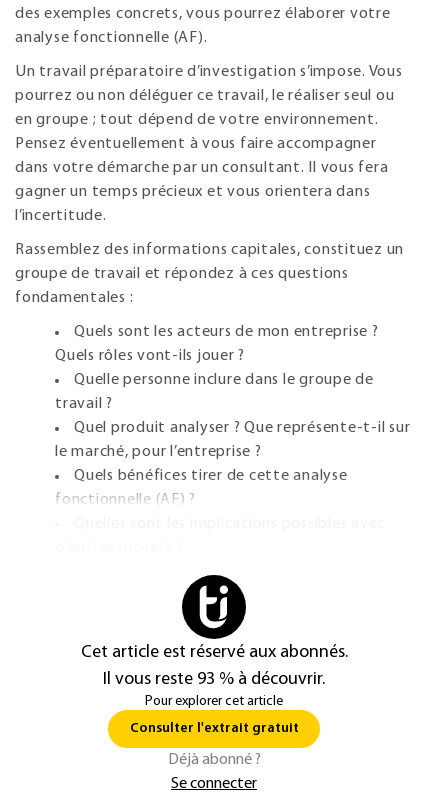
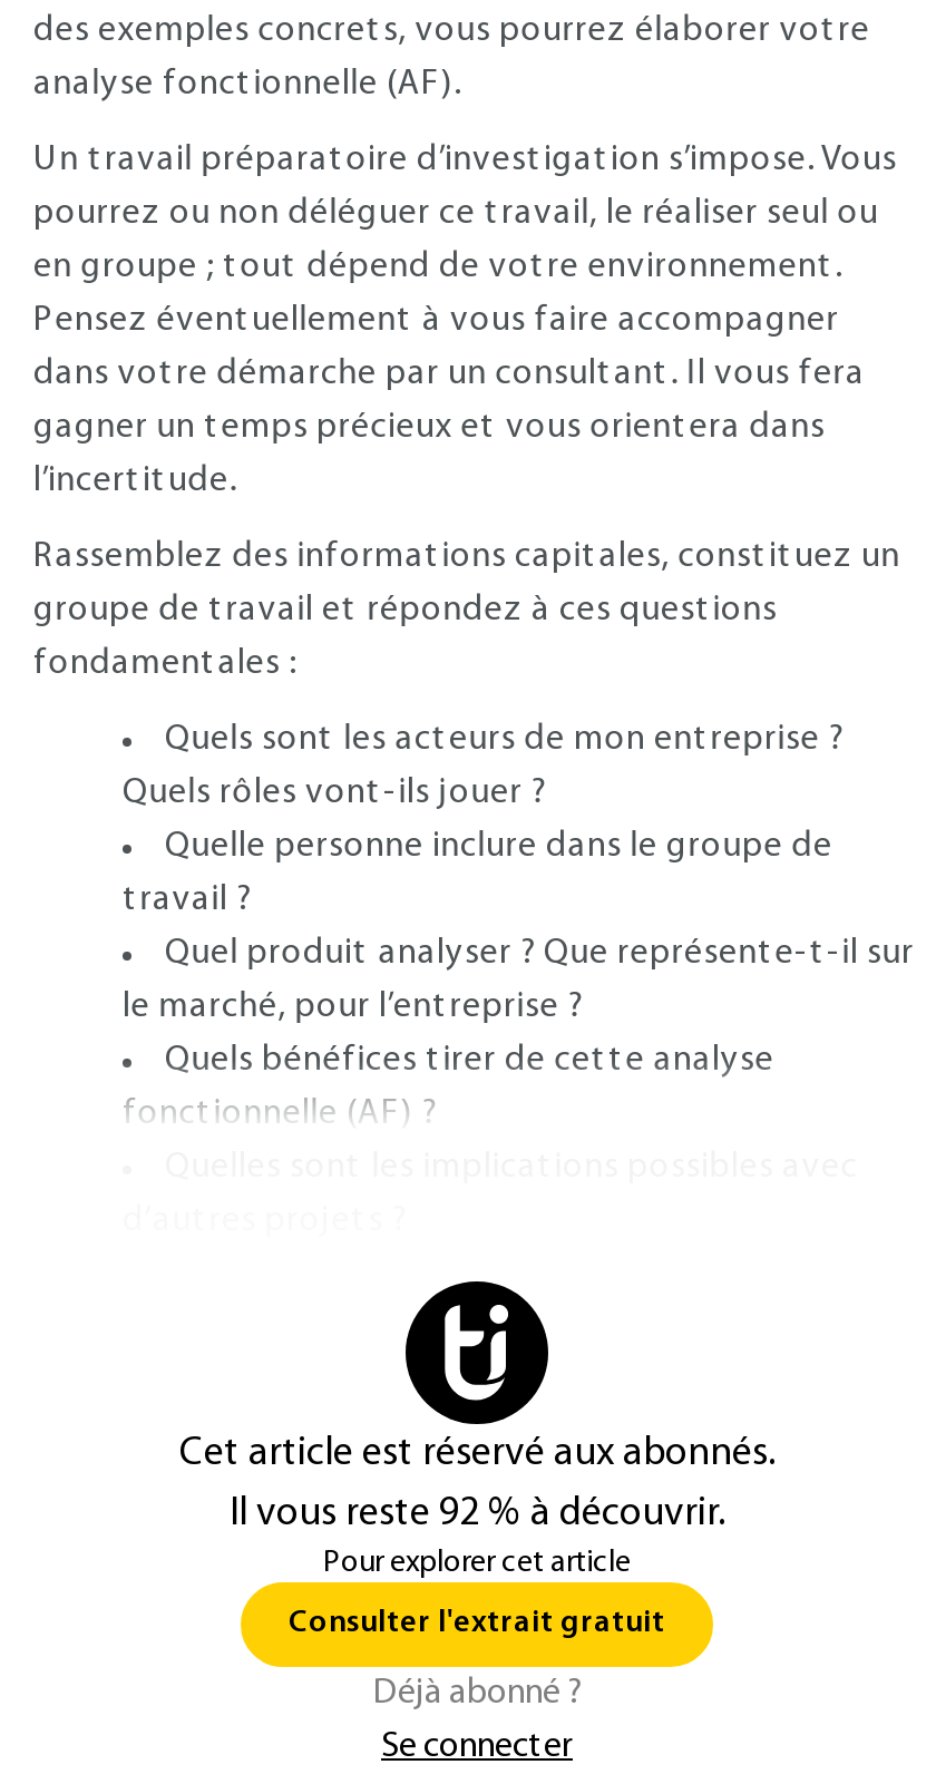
[103,670,325,689] Il vous reste 93 % à découvrir. -> [230,1493,724,1536] Il vous reste 92 % à découvrir.

